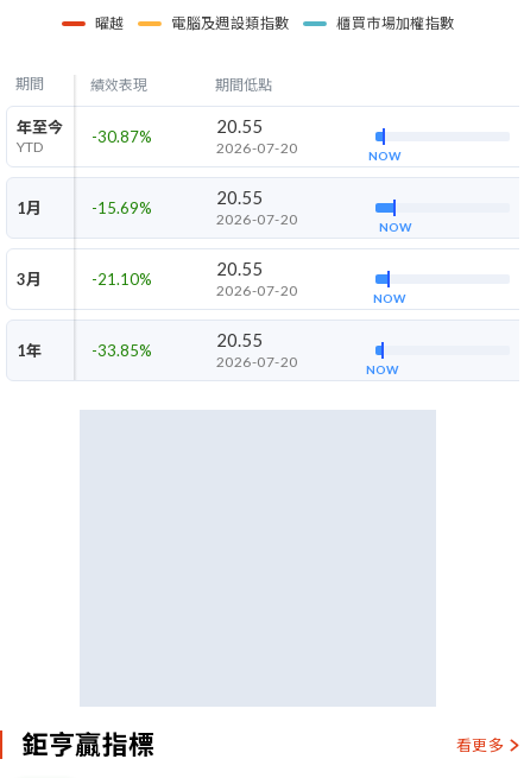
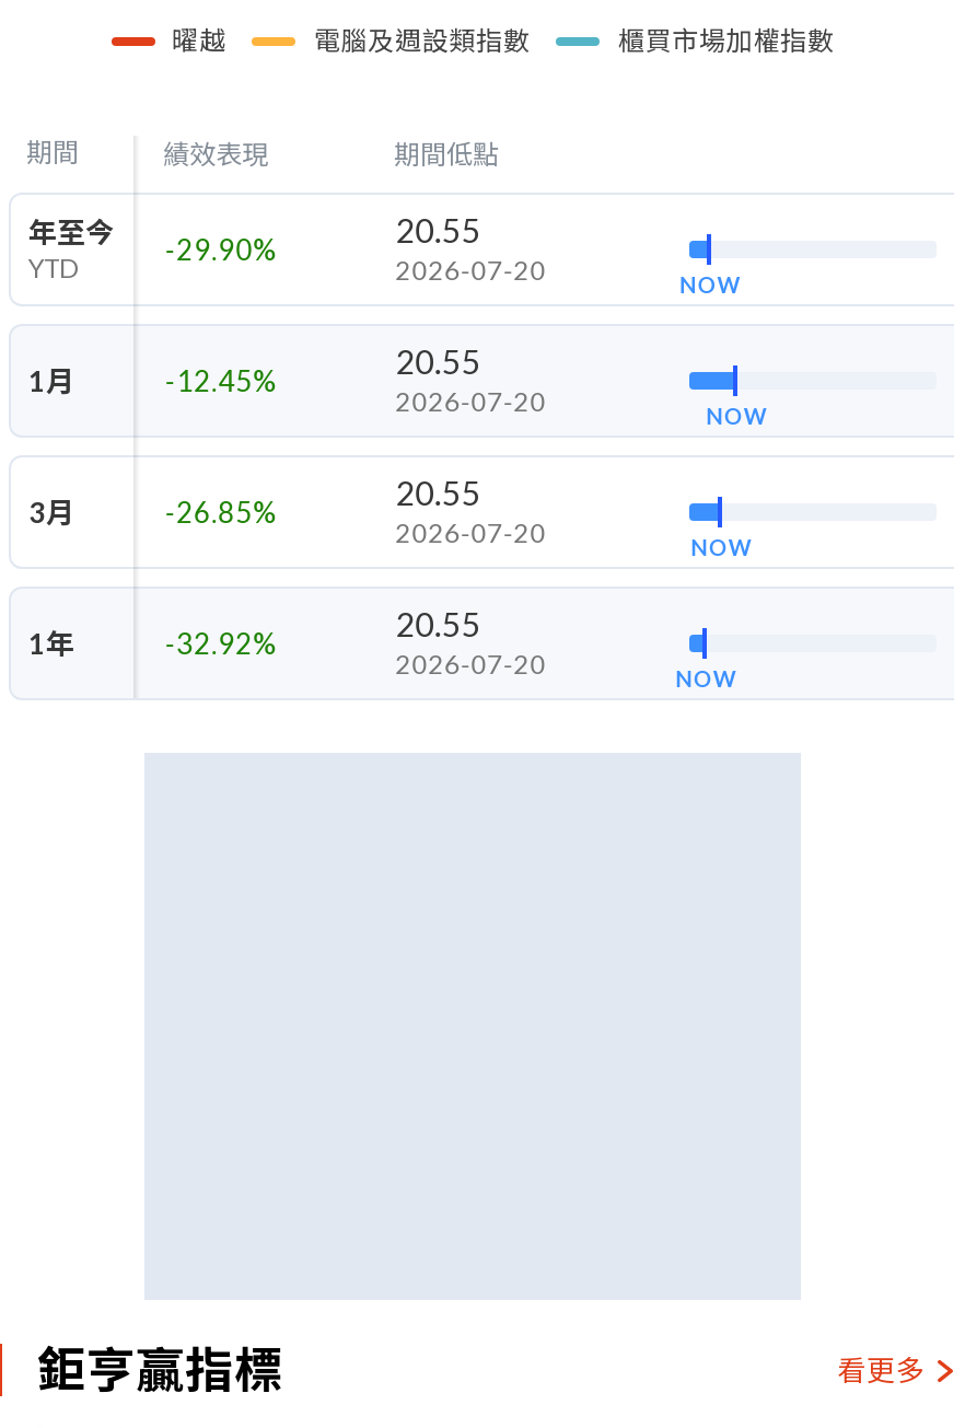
[17,117,152,146] 年至今 -30.87% -> [28,213,277,266] 年至今 -29.90%
[91,198,152,217] -15.69% -> [166,362,277,397] -12.45%
[91,269,152,288] -21.10% -> [166,494,277,529] -26.85%
[91,340,152,359] -33.85% -> [166,625,277,660] -32.92%

